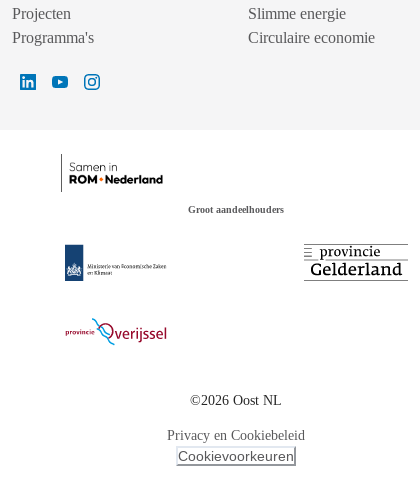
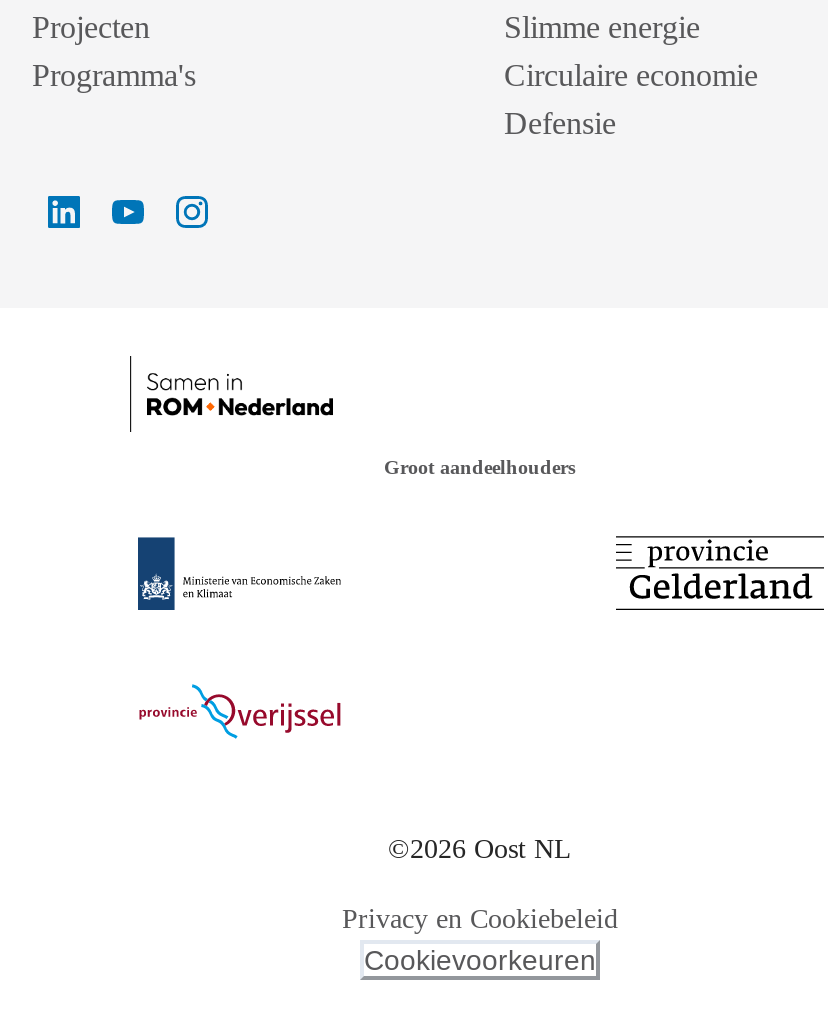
none -> [504,107,616,141] Defensie

